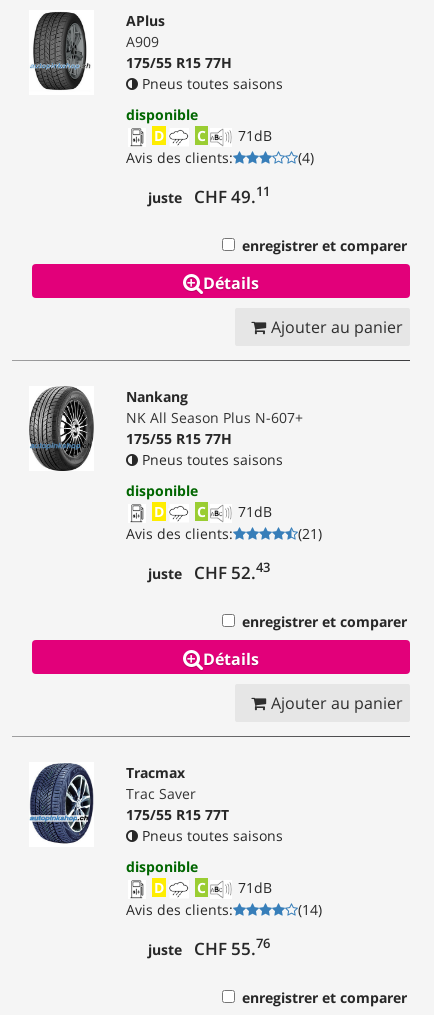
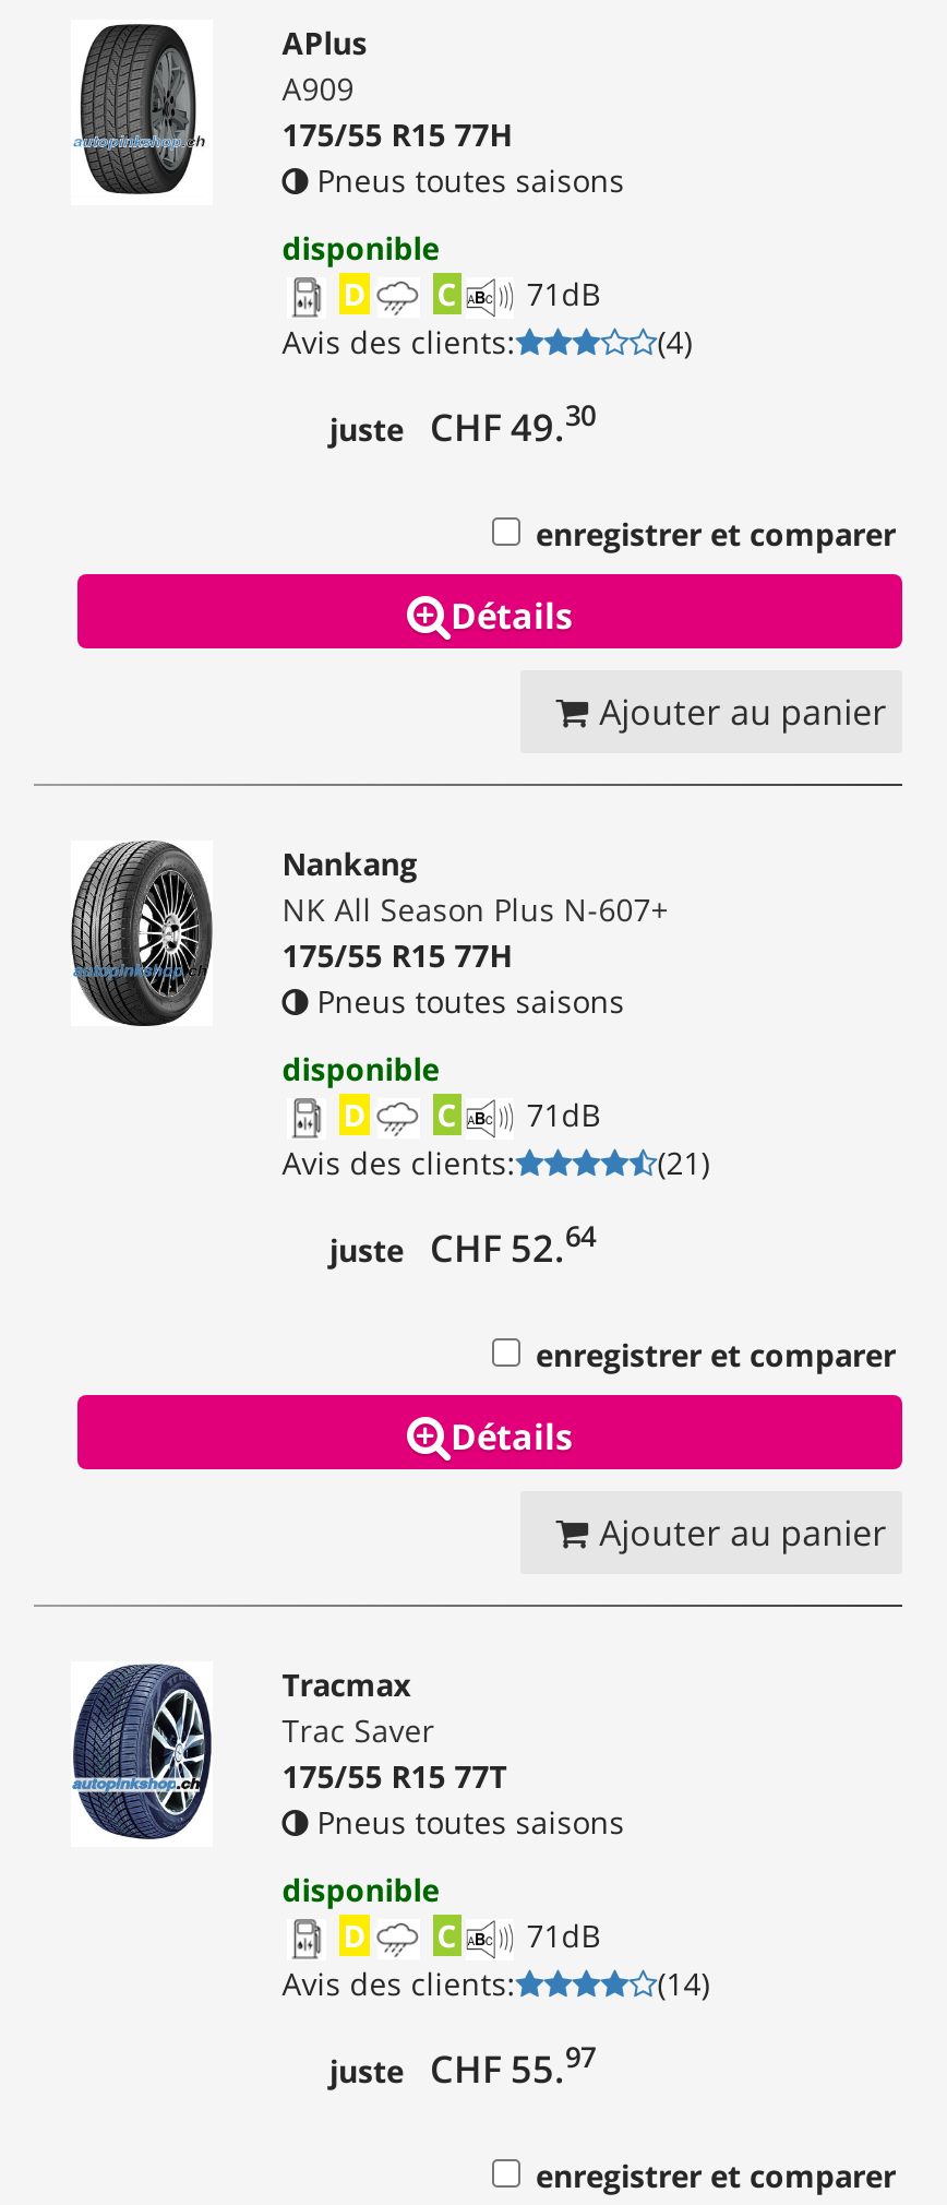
[147,182,269,208] juste CHF 49.11 -> [329,396,596,451] juste CHF 49.30
[147,558,269,584] juste CHF 52.43 -> [329,1217,596,1272] juste CHF 52.64
[147,934,269,959] juste CHF 55.76 -> [329,2037,596,2093] juste CHF 55.97

